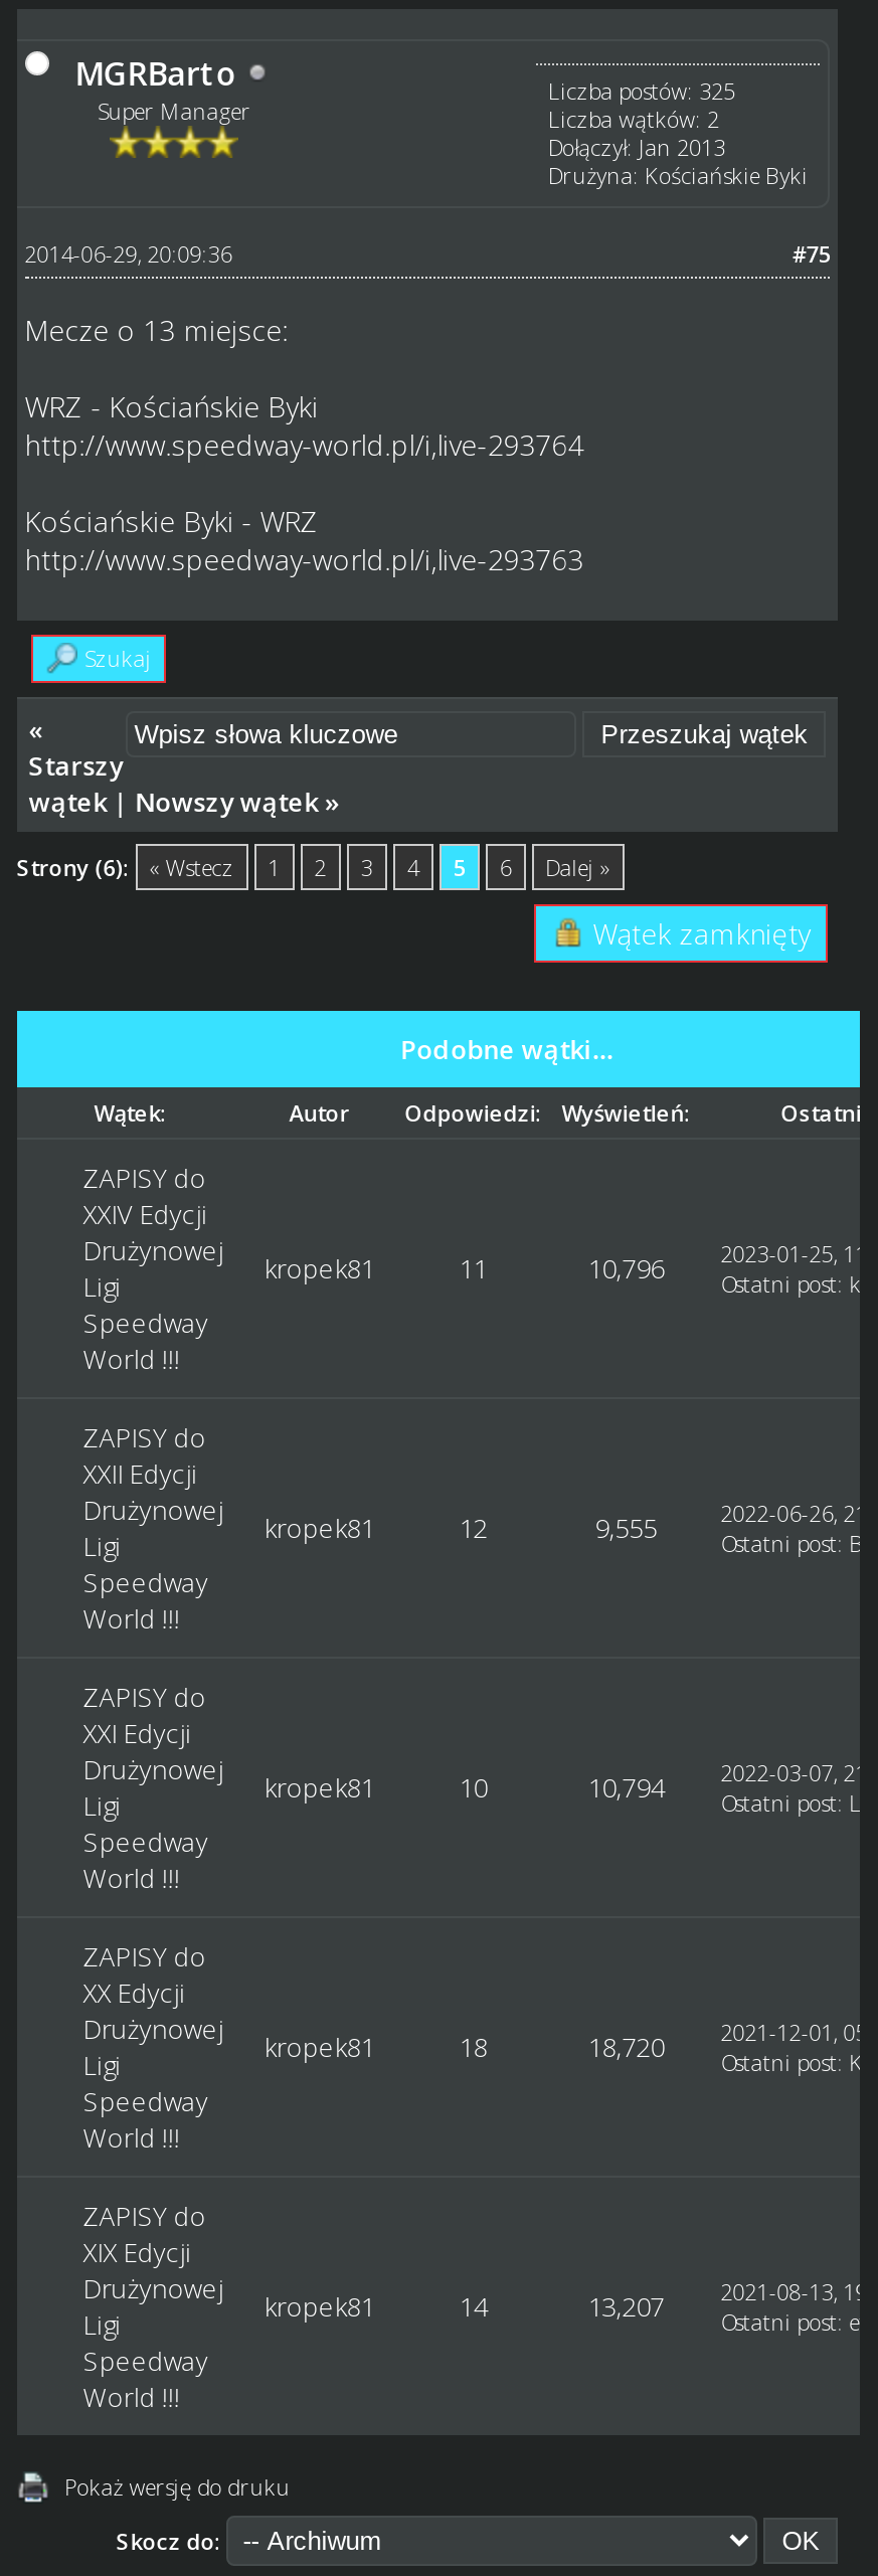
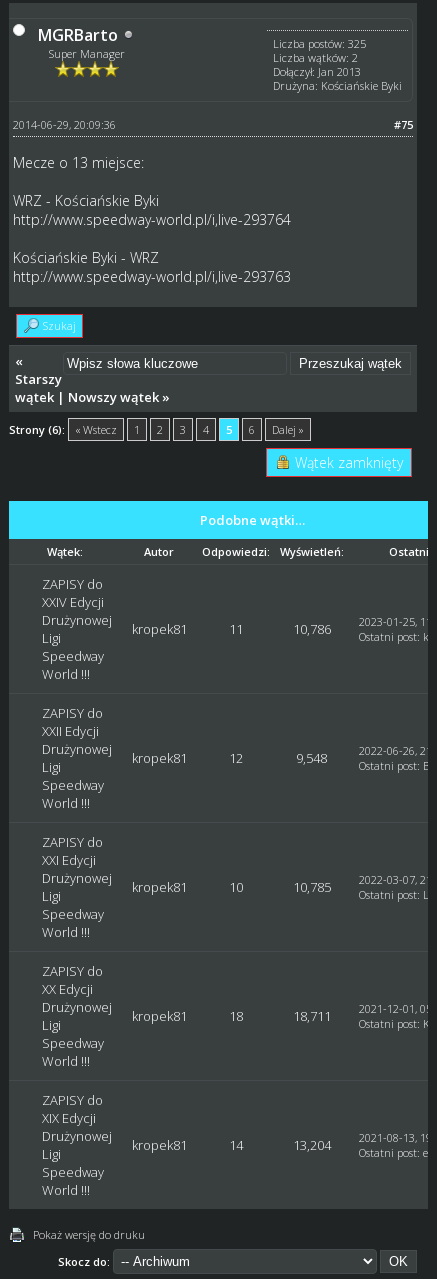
[588,1250,664,1286] 10,796 -> [293,620,331,638] 10,786
[595,1509,657,1546] 9,555 -> [296,749,327,767] 9,548
[588,1769,664,1805] 10,794 -> [293,878,331,896] 10,785
[588,2028,664,2065] 18,720 -> [293,1007,331,1025] 18,711
[588,2288,664,2324] 13,207 -> [293,1136,331,1154] 13,204

